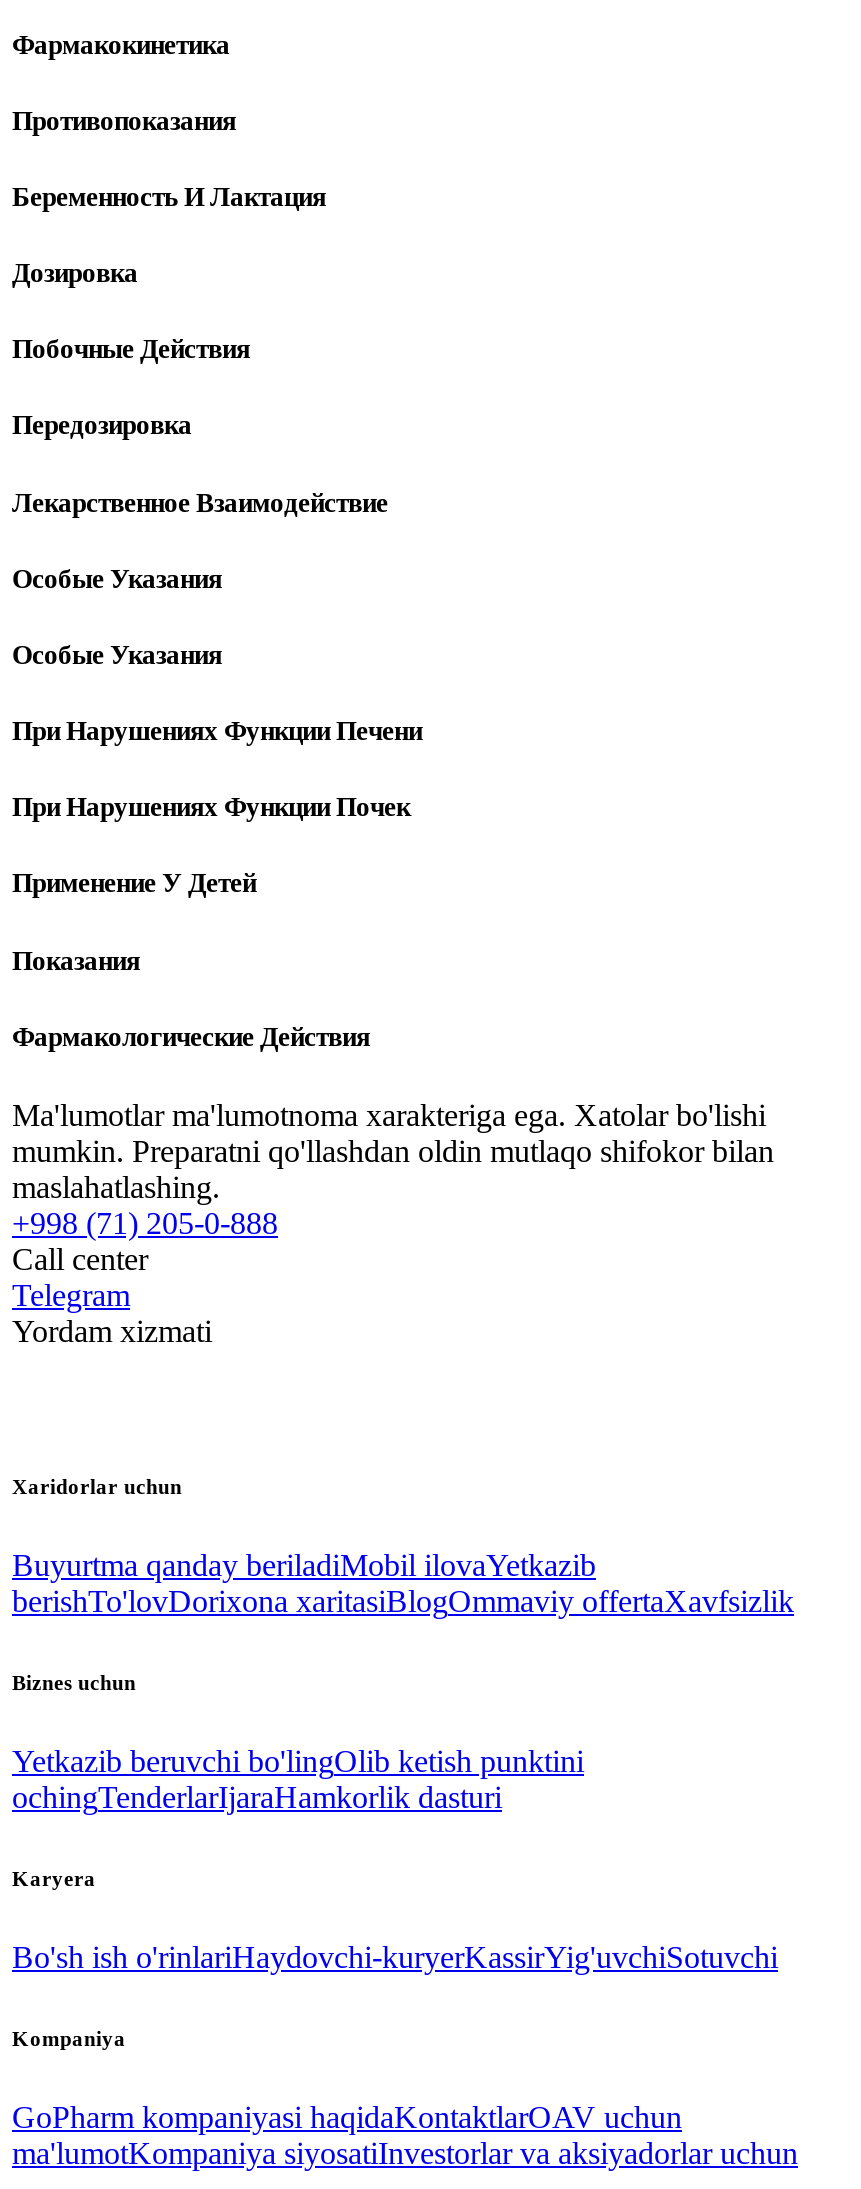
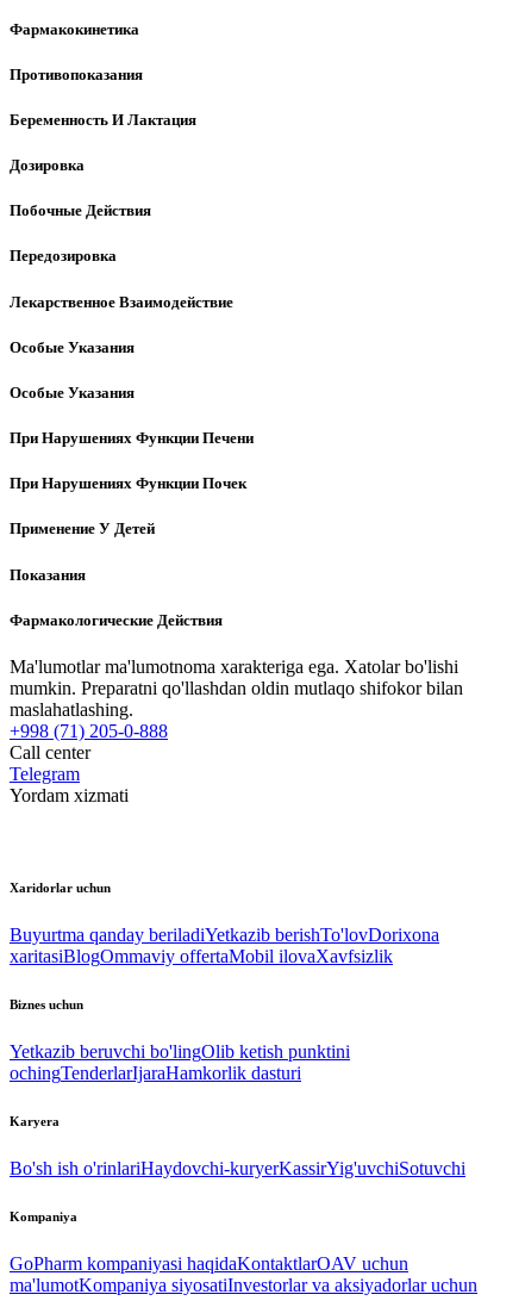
[12,1548,794,1618] Buyurtma qanday beriladiMobil ilovaYetkazib | berishTo'lovDorixona xaritasiBlogOmmaviy offertaXavfsizlik -> [10,924,439,966] Buyurtma qanday beriladiYetkazib berishTo'lovDorixona | xaritasiBlogOmmaviy offertaMobil ilovaXavfsizlik

